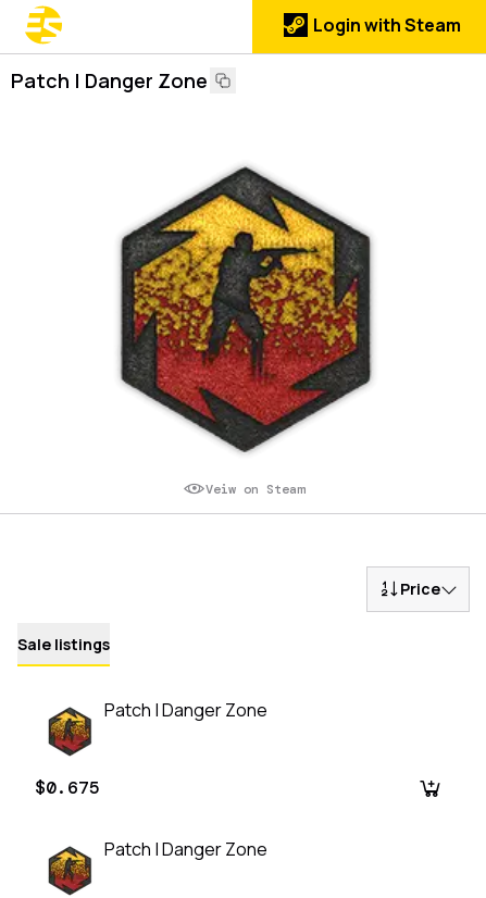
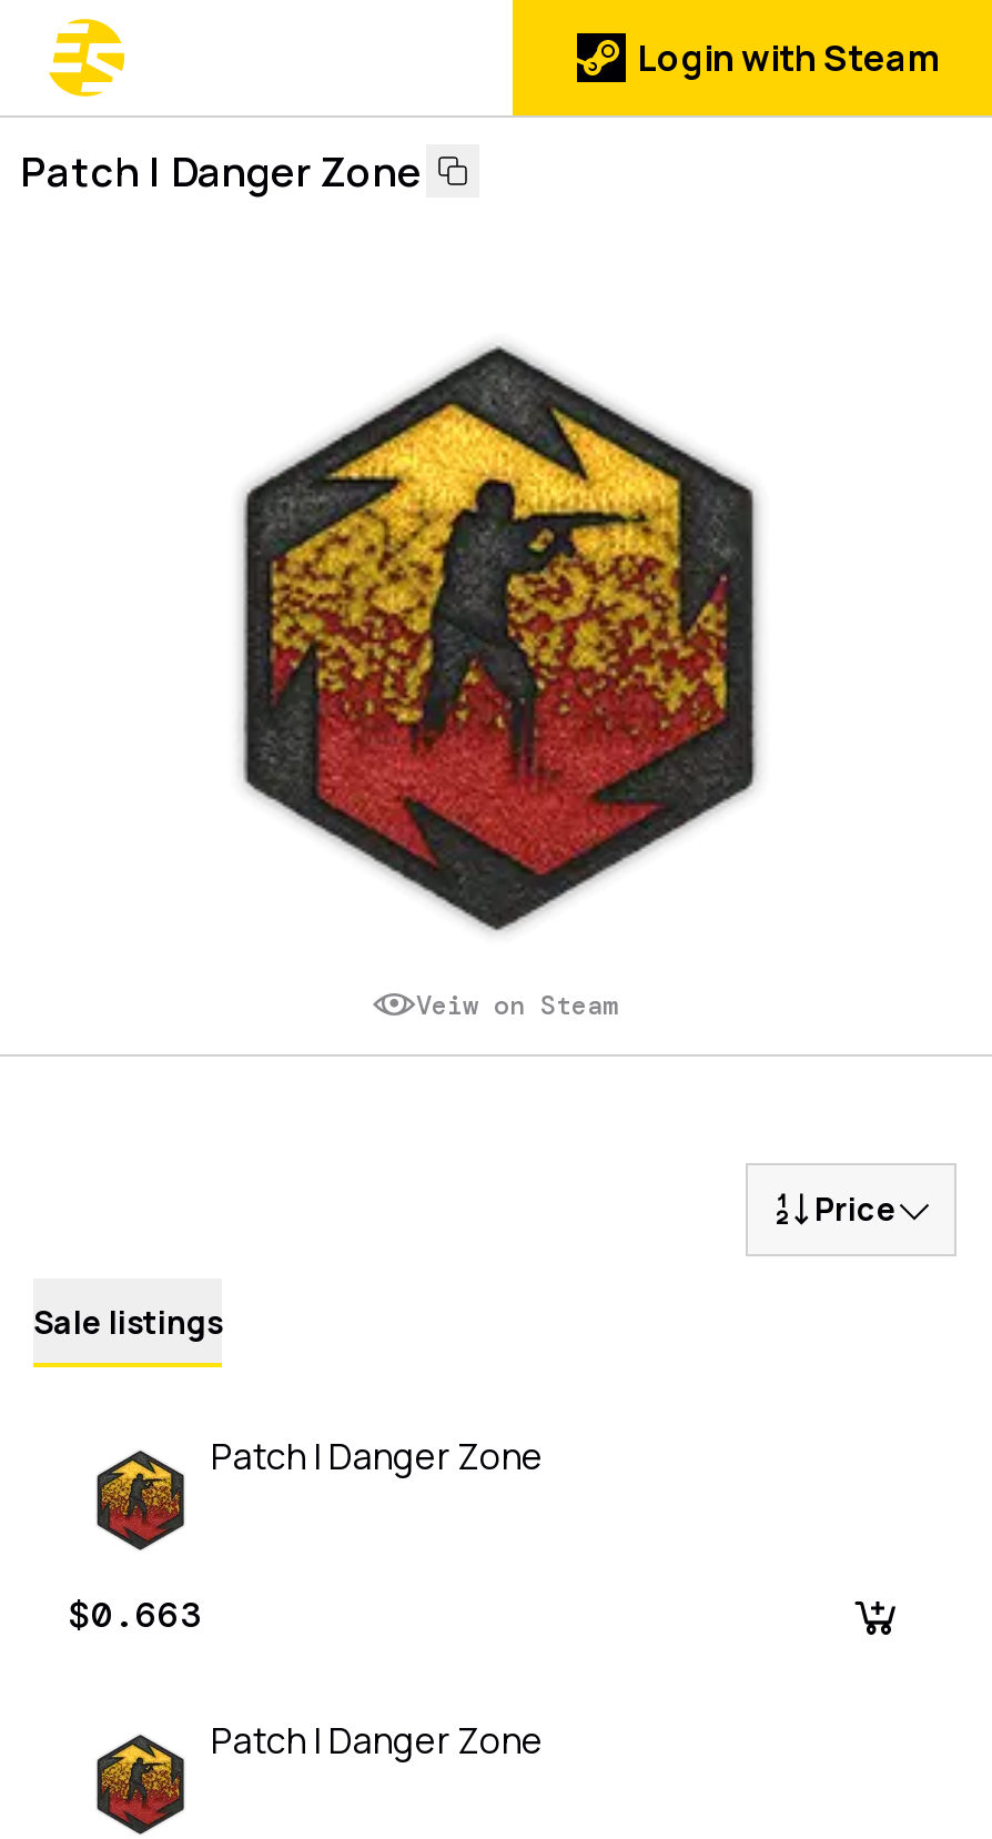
[35,777,100,799] $0.675 -> [69,1592,202,1639] $0.663

